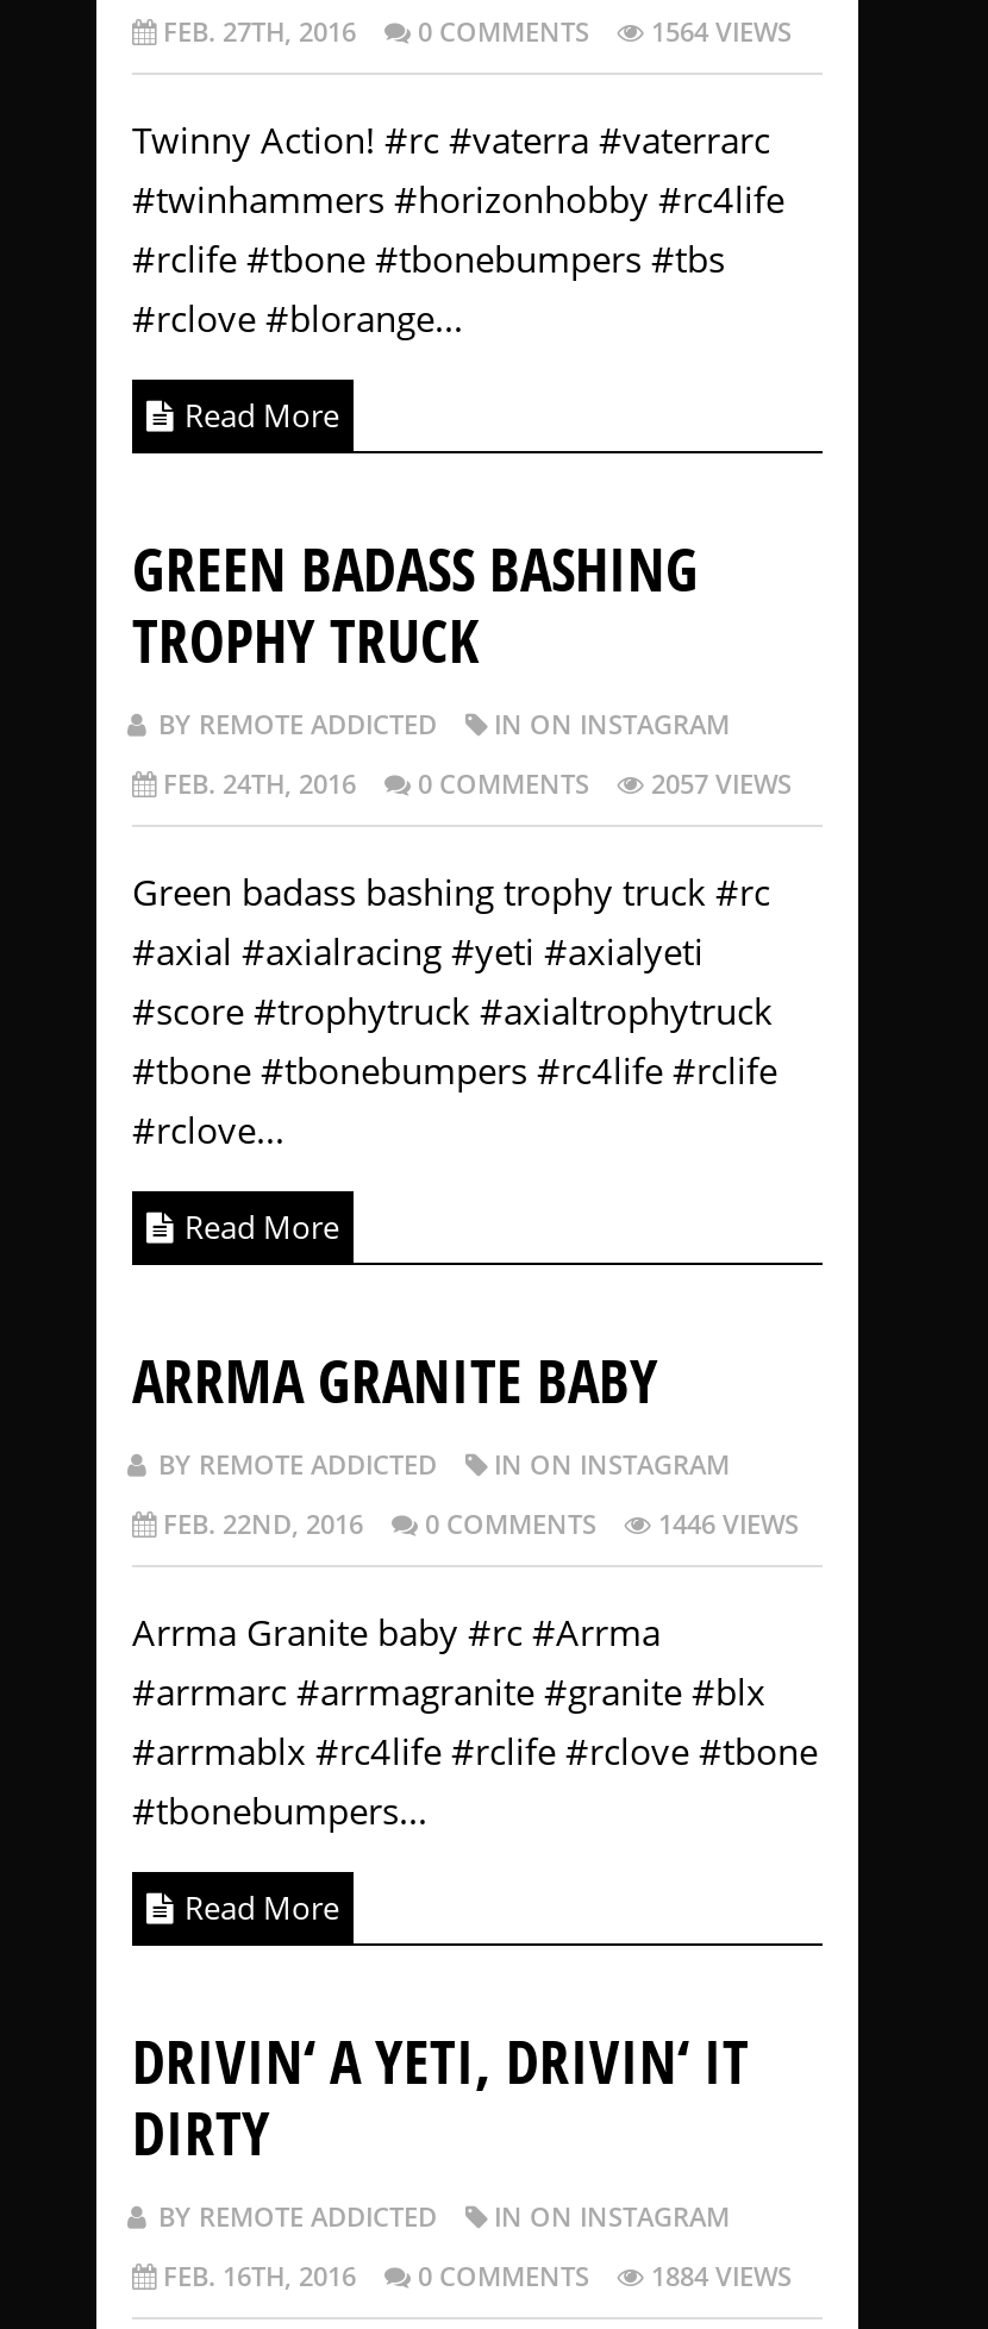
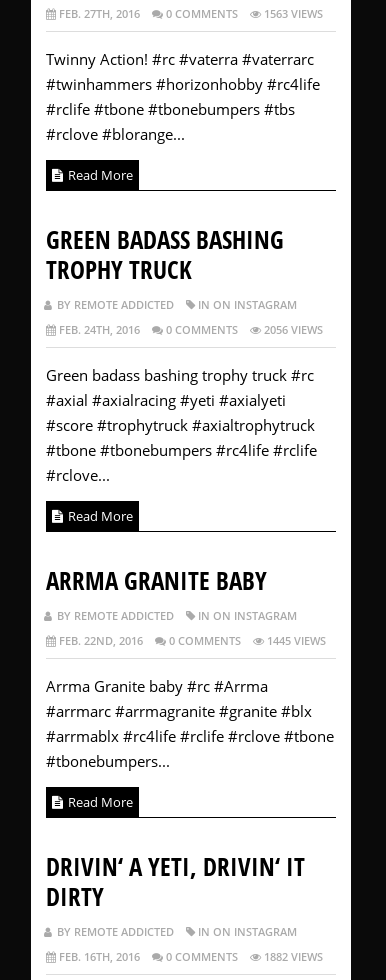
[156,13,792,49] FEB. 27TH, 2016 0 COMMENTS 1564 VIEWS -> [56,6,323,21] FEB. 27TH, 2016 0 COMMENTS 1563 VIEWS
[156,765,792,801] FEB. 24TH, 2016 0 COMMENTS 2057 VIEWS -> [56,322,323,337] FEB. 24TH, 2016 0 COMMENTS 2056 VIEWS
[156,1505,799,1541] FEB. 22ND, 2016 0 COMMENTS 1446 VIEWS -> [56,633,326,648] FEB. 22ND, 2016 0 COMMENTS 1445 VIEWS
[156,2258,792,2293] FEB. 16TH, 2016 0 COMMENTS 1884 VIEWS -> [56,949,323,964] FEB. 16TH, 2016 0 COMMENTS 1882 VIEWS

